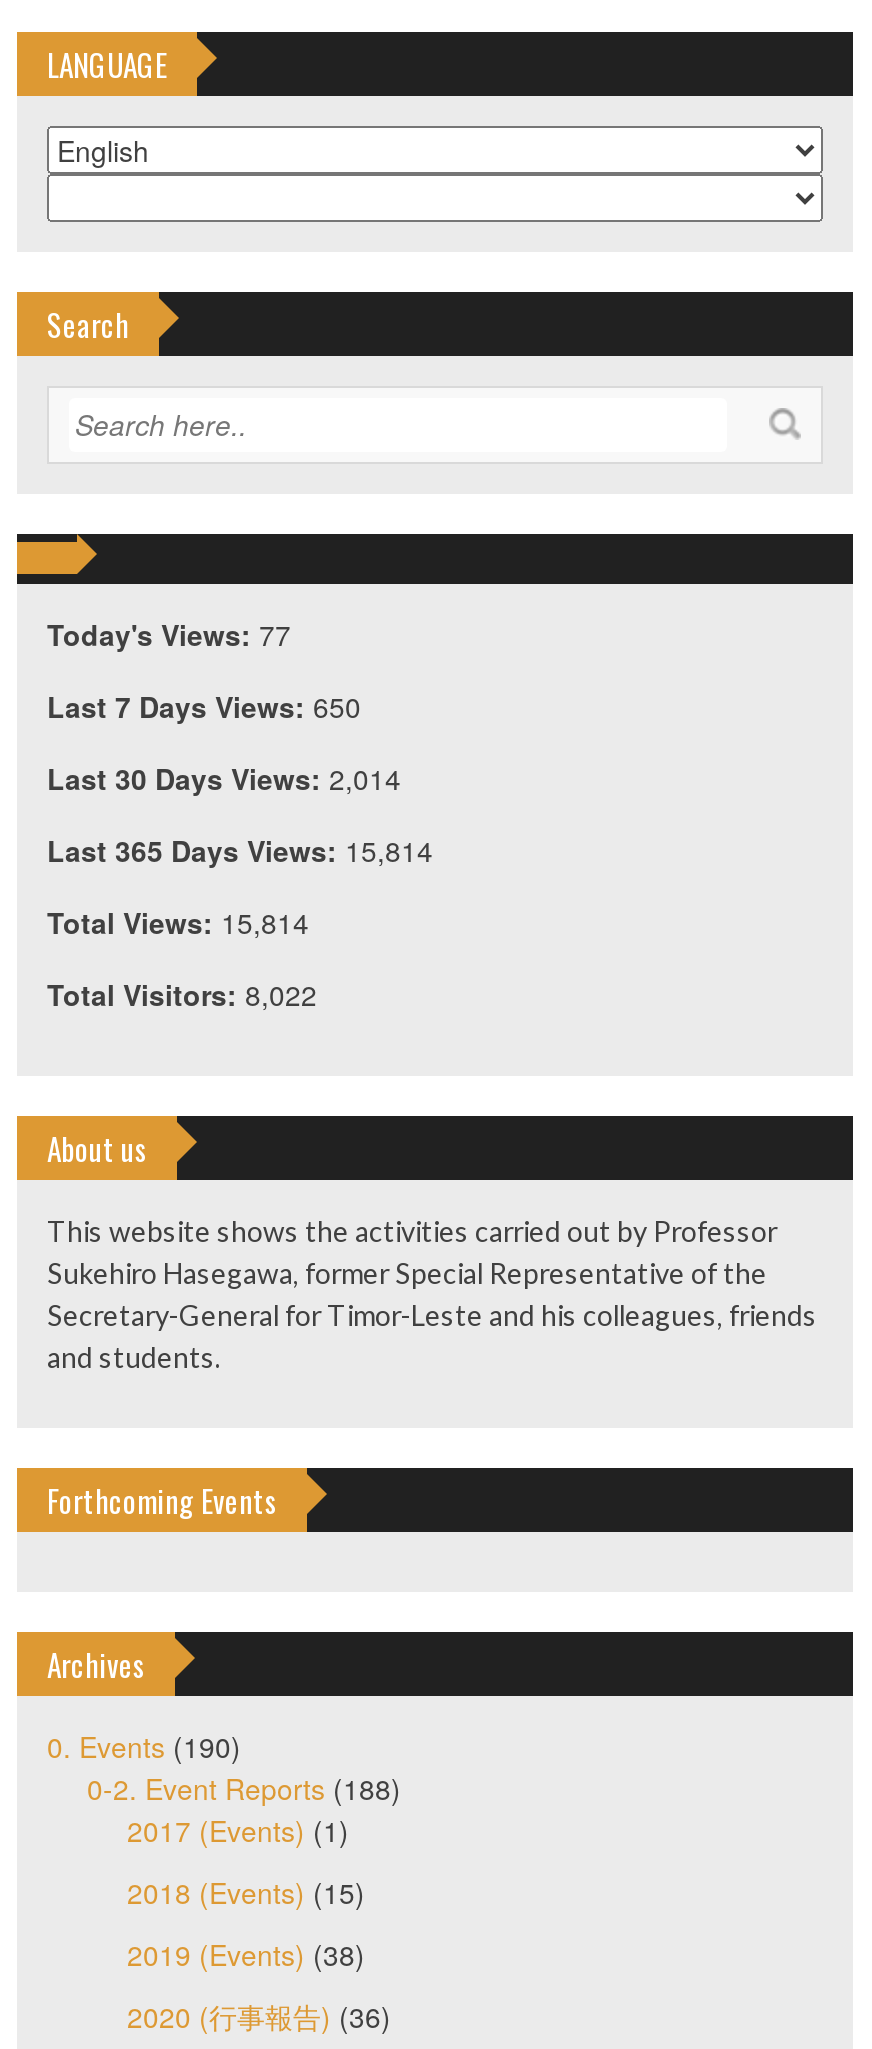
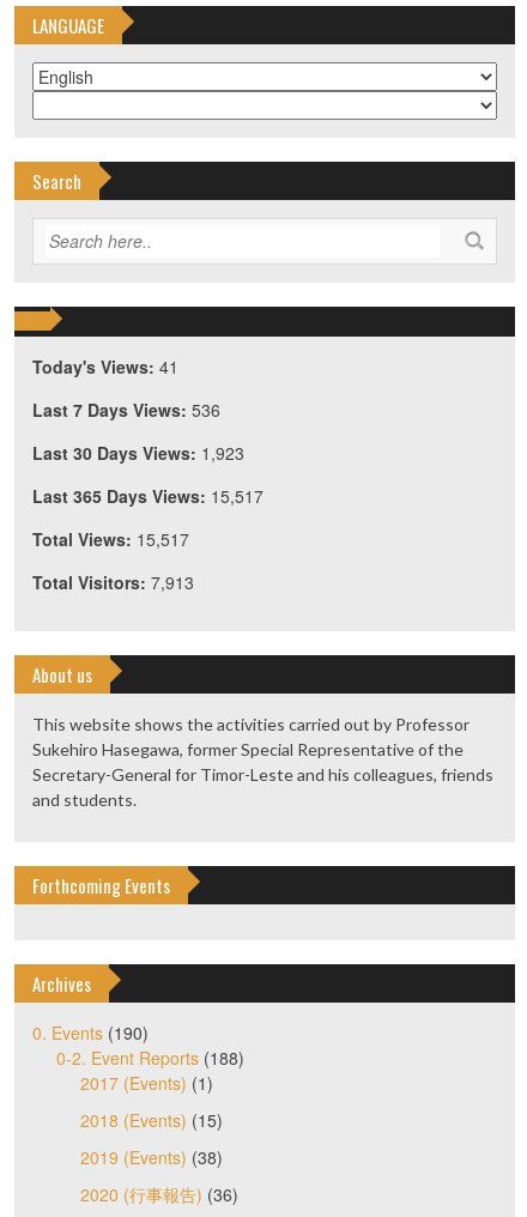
[47,615,291,655] Today's Views: 77 -> [32,355,178,379] Today's Views: 41
[47,687,361,727] Last 7 Days Views: 650 -> [32,398,220,422] Last 7 Days Views: 536
[47,759,401,799] Last 30 Days Views: 2,014 -> [32,441,244,465] Last 30 Days Views: 1,923
[47,831,433,871] Last 365 Days Views: 15,814 -> [32,484,263,508] Last 365 Days Views: 15,517
[47,903,309,943] Total Views: 15,814 -> [32,528,189,551] Total Views: 15,517
[47,975,317,1015] Total Visitors: 8,022 -> [32,571,194,595] Total Visitors: 7,913

